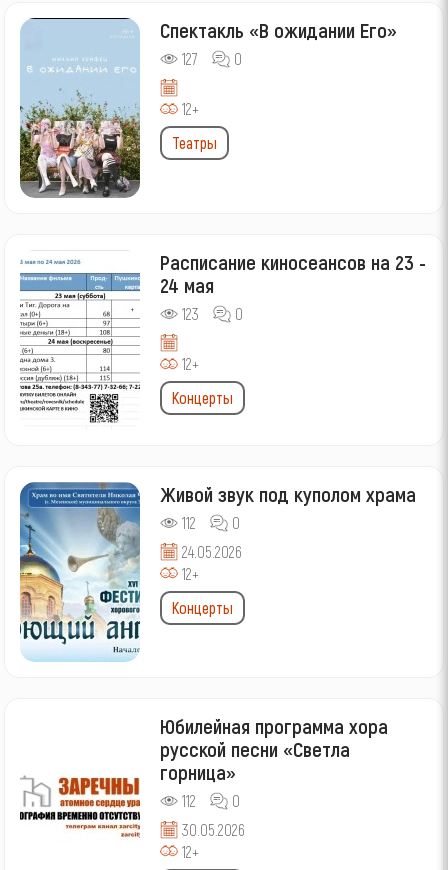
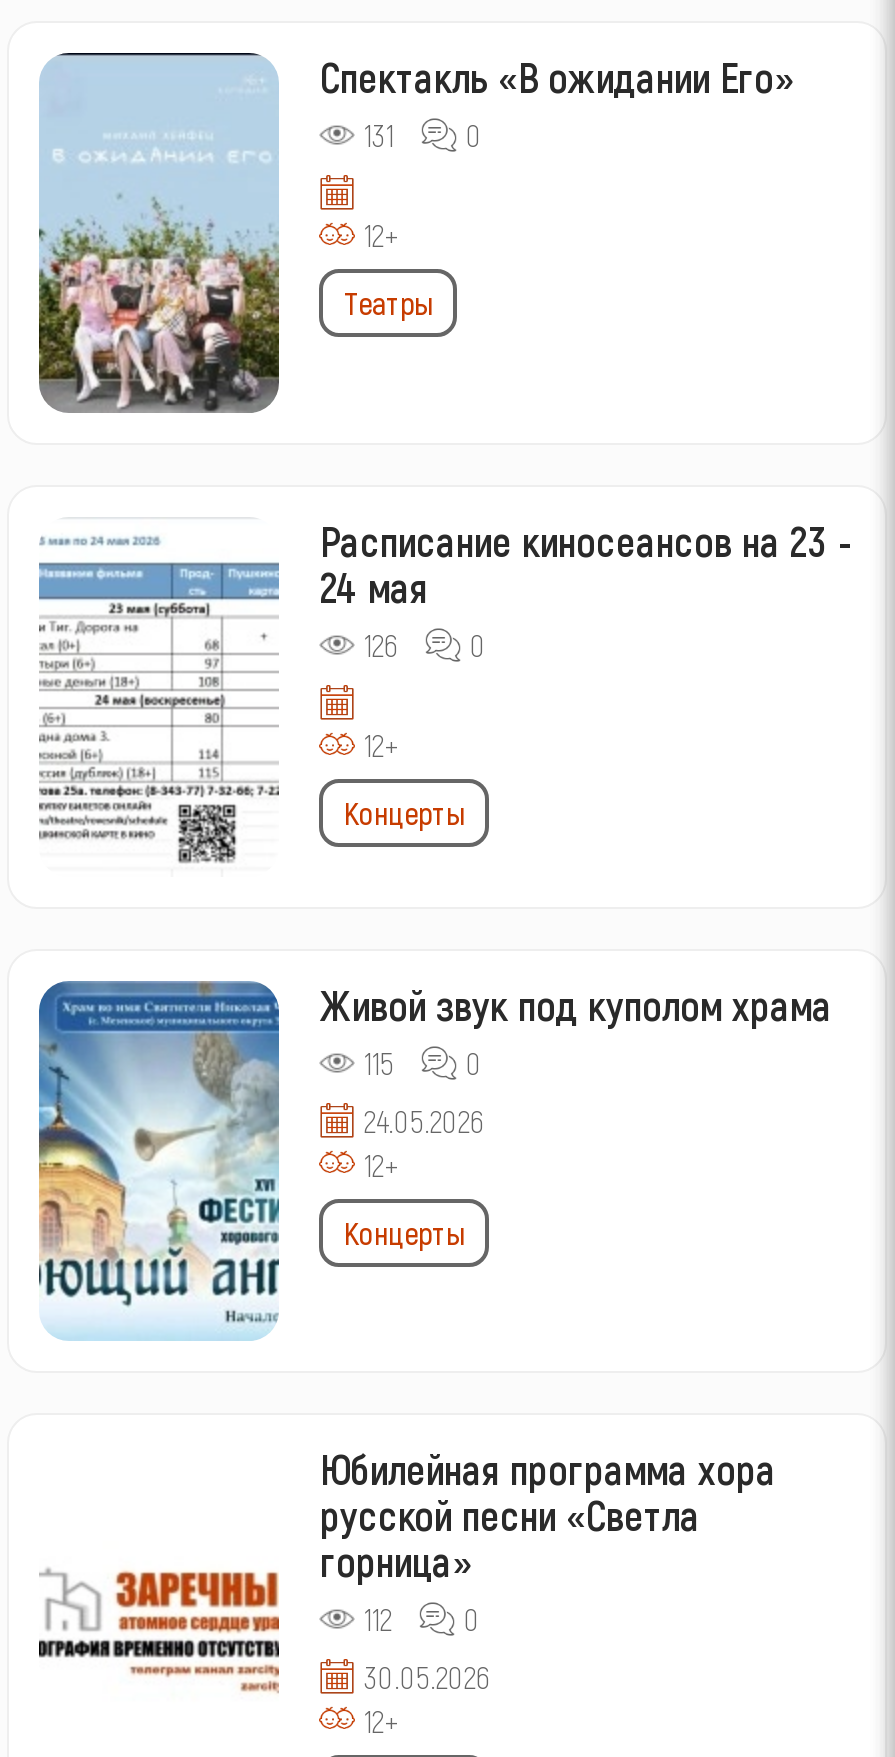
[182,49,242,68] 127 0 -> [364,115,482,153] 131 0
[182,304,243,323] 123 0 -> [364,625,486,663] 126 0
[182,513,240,532] 112 0 -> [364,1043,482,1081] 115 0

